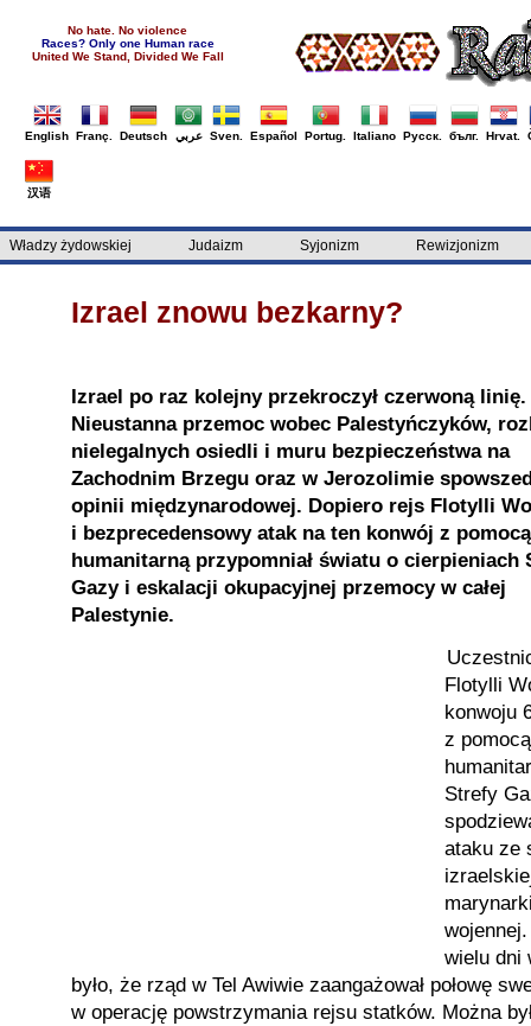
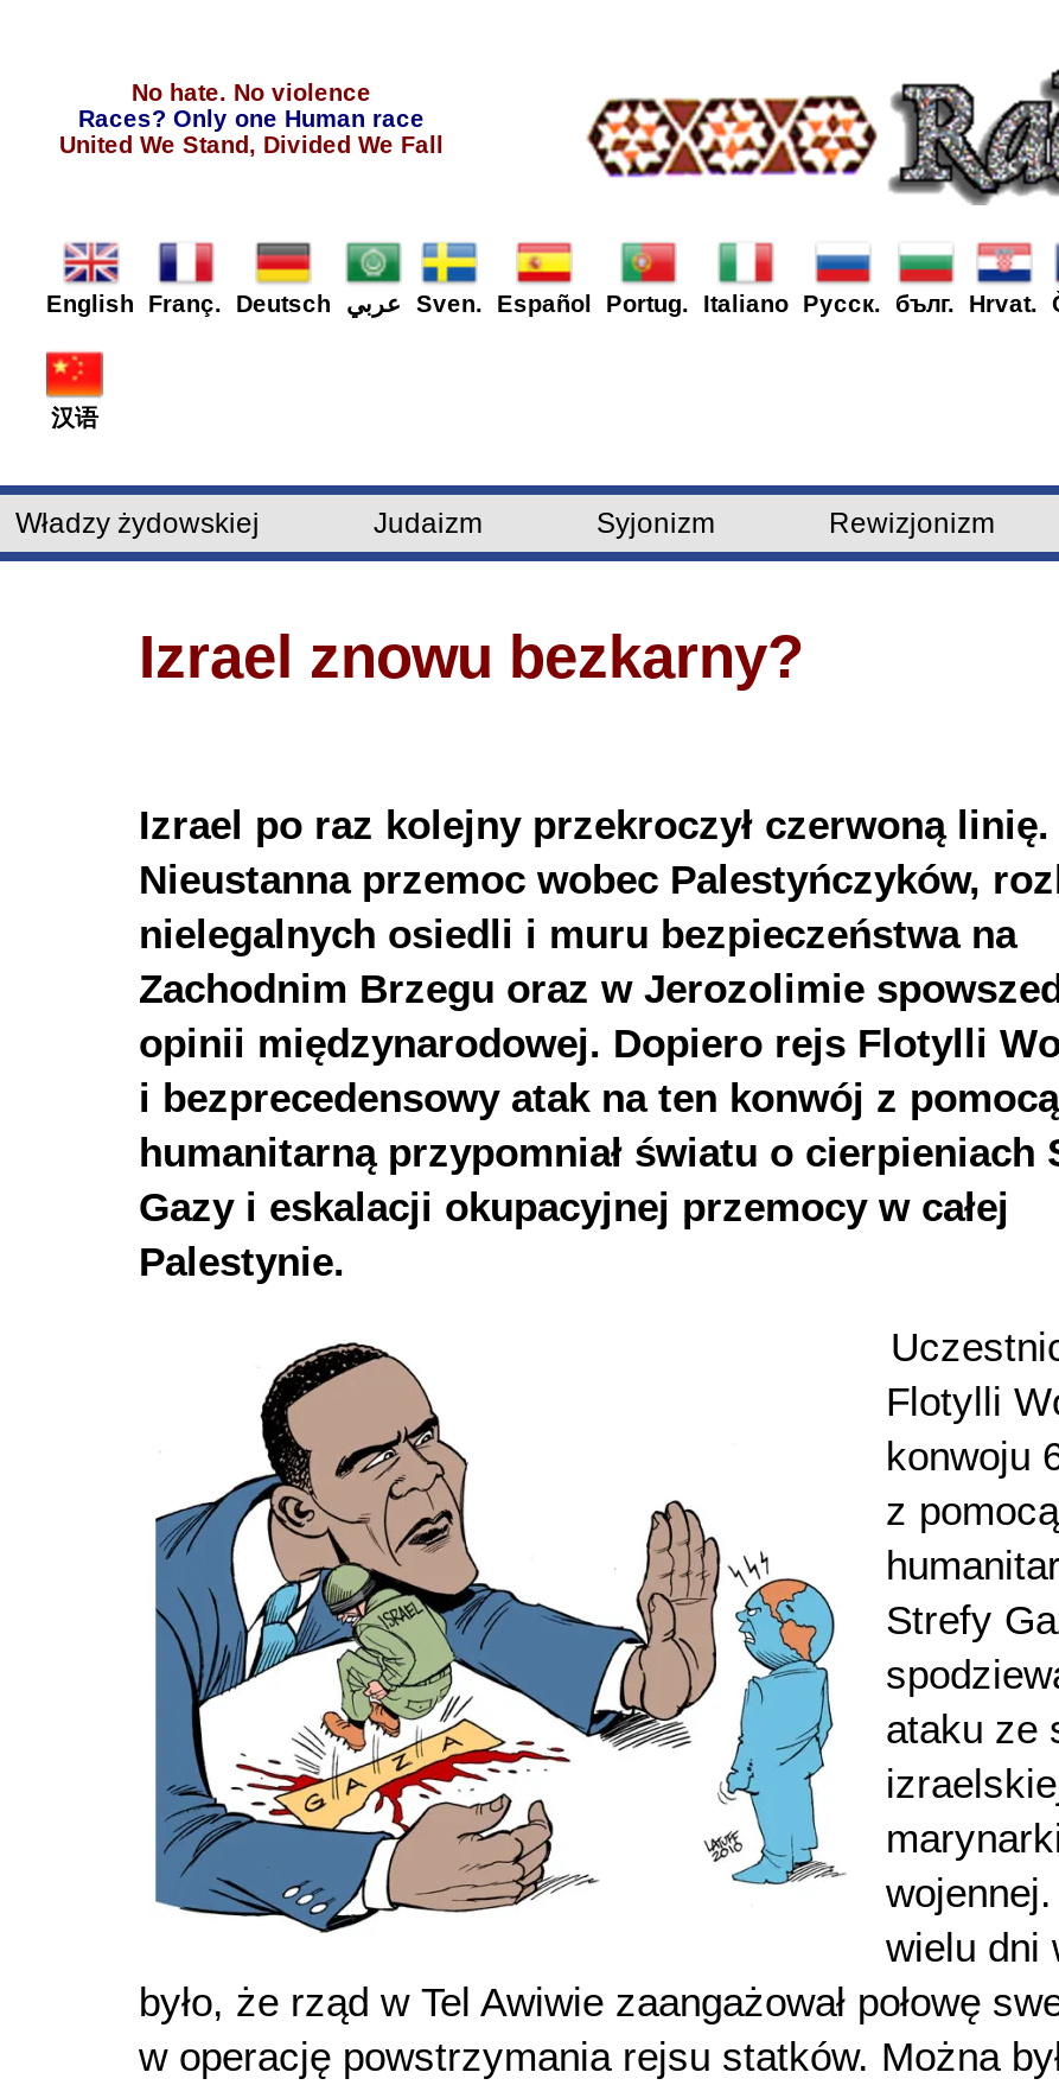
none -> [153,1340,843,1935] [image]

